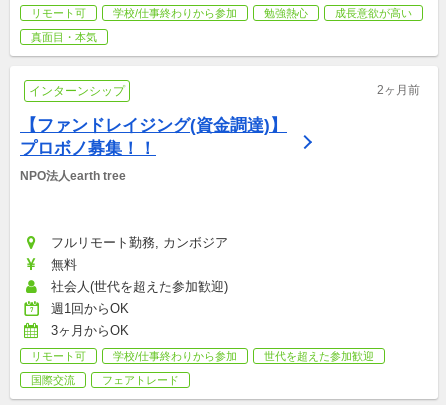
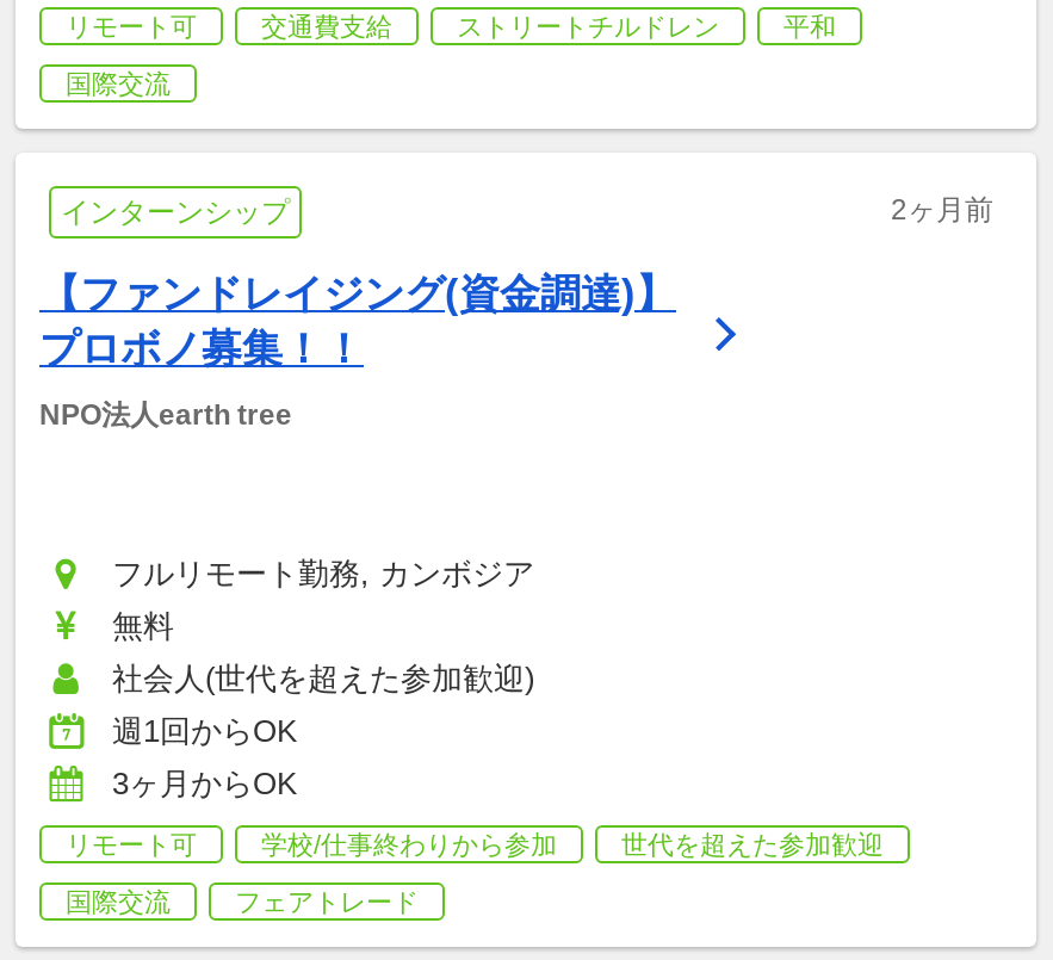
[113,7,412,19] 学校/仕事終わりから参加 | 勉強熱心 | 成長意欲が高い -> [261,12,836,41] 交通費支給 | ストリートチルドレン | 平和
[31,31,97,43] 真面目・本気 -> [66,69,171,98] 国際交流

